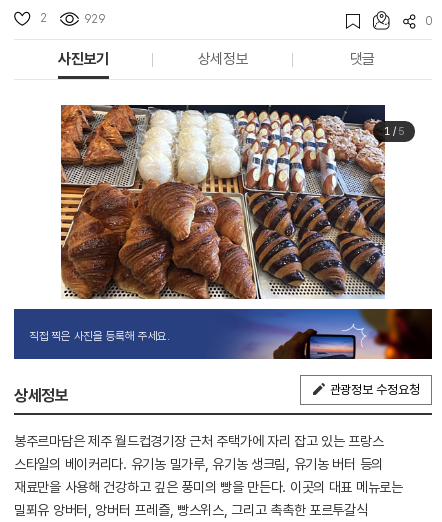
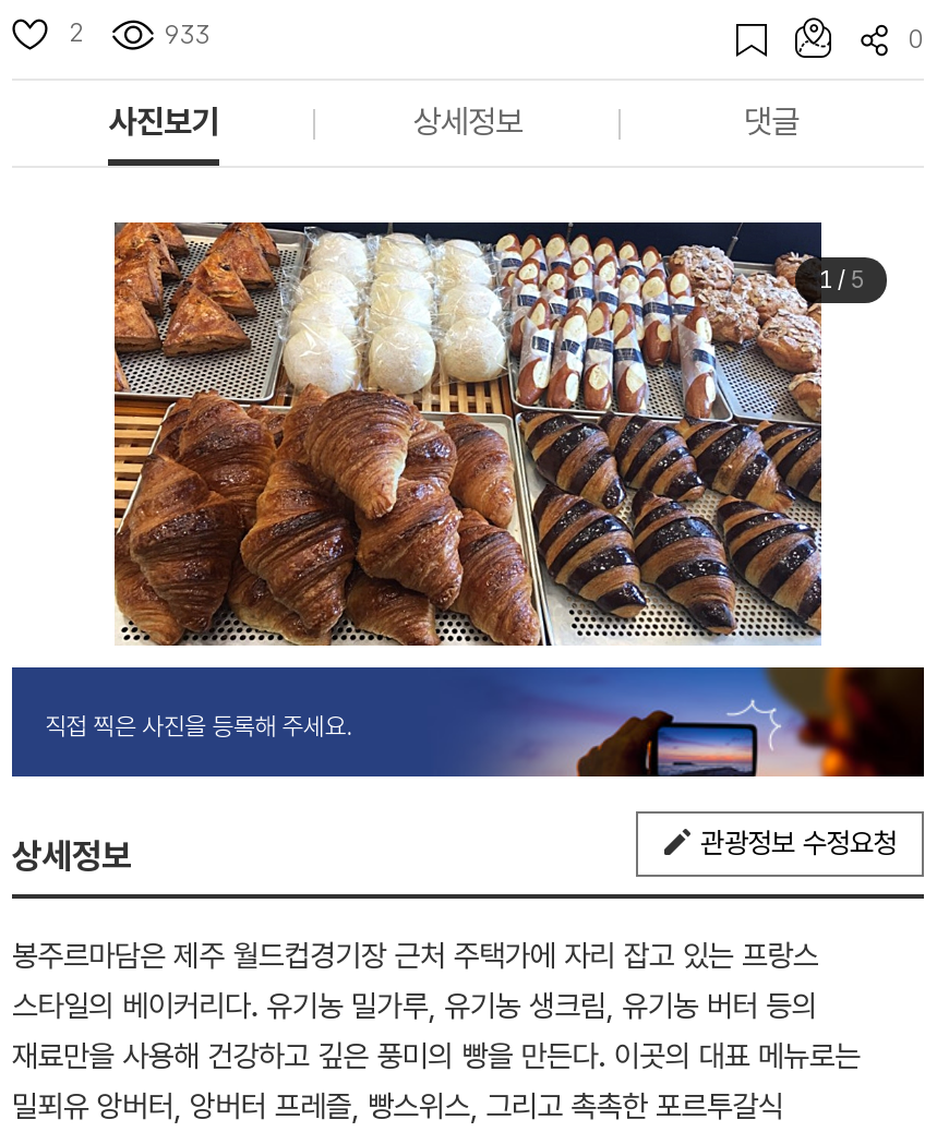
[84,12,105,26] 929 -> [165,20,211,50] 933

